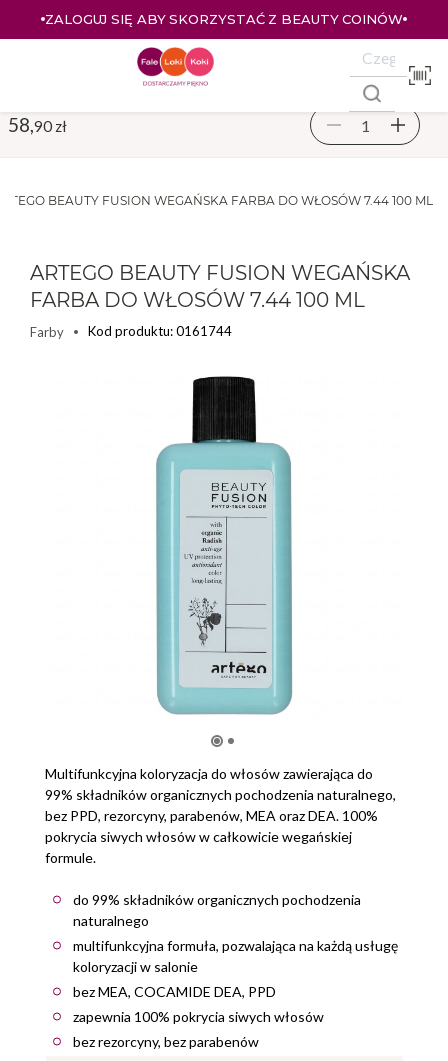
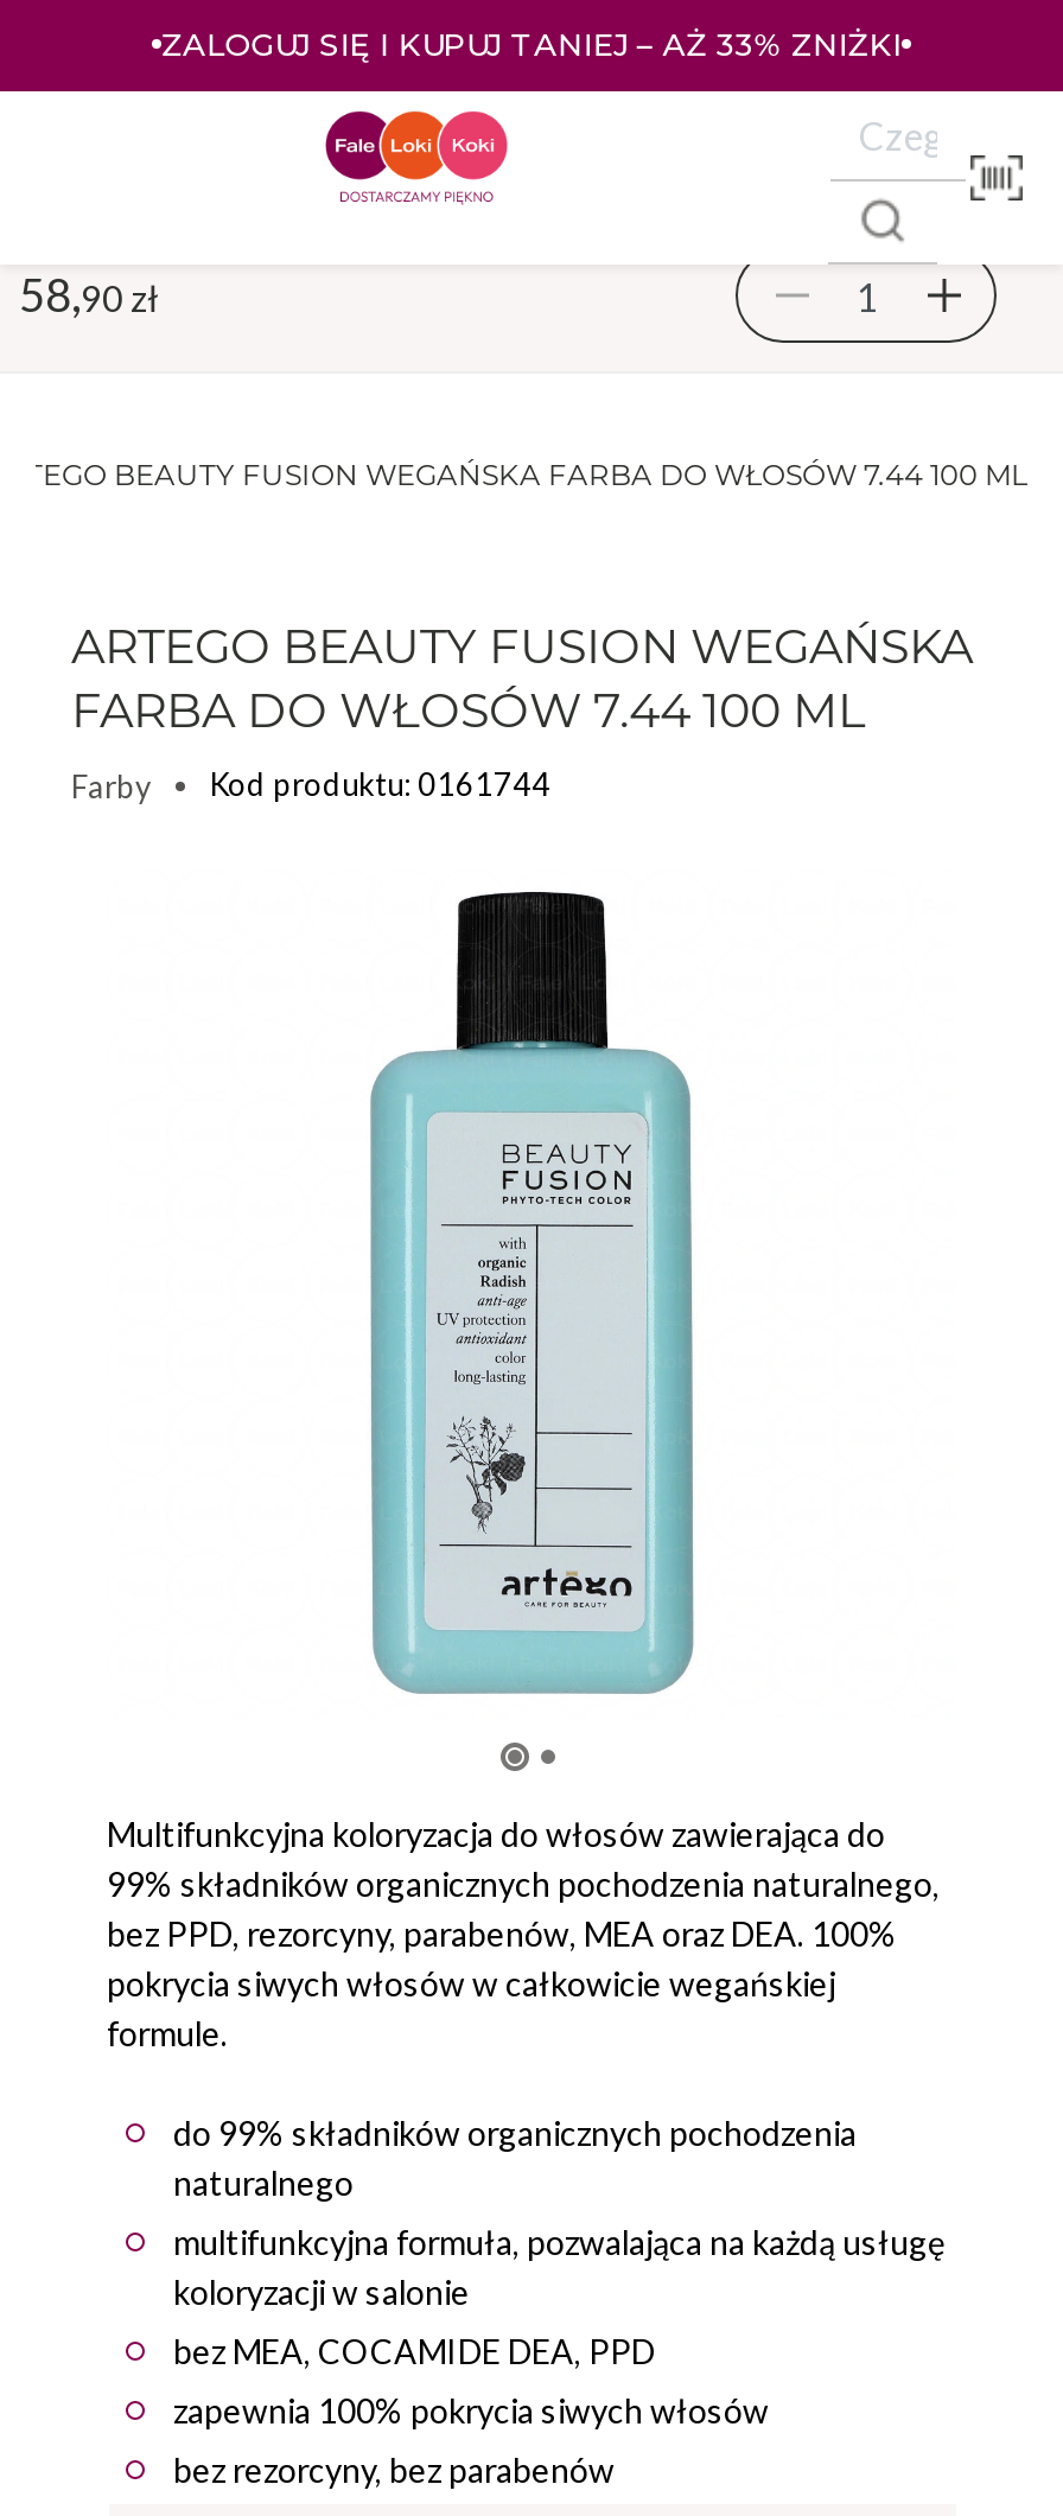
[45,10,403,26] ZALOGUJ SIĘ ABY SKORZYSTAĆ Z BEAUTY COINÓW -> [162,24,901,62] ZALOGUJ SIĘ I KUPUJ TANIEJ – AŻ 33% ZNIŻKI

